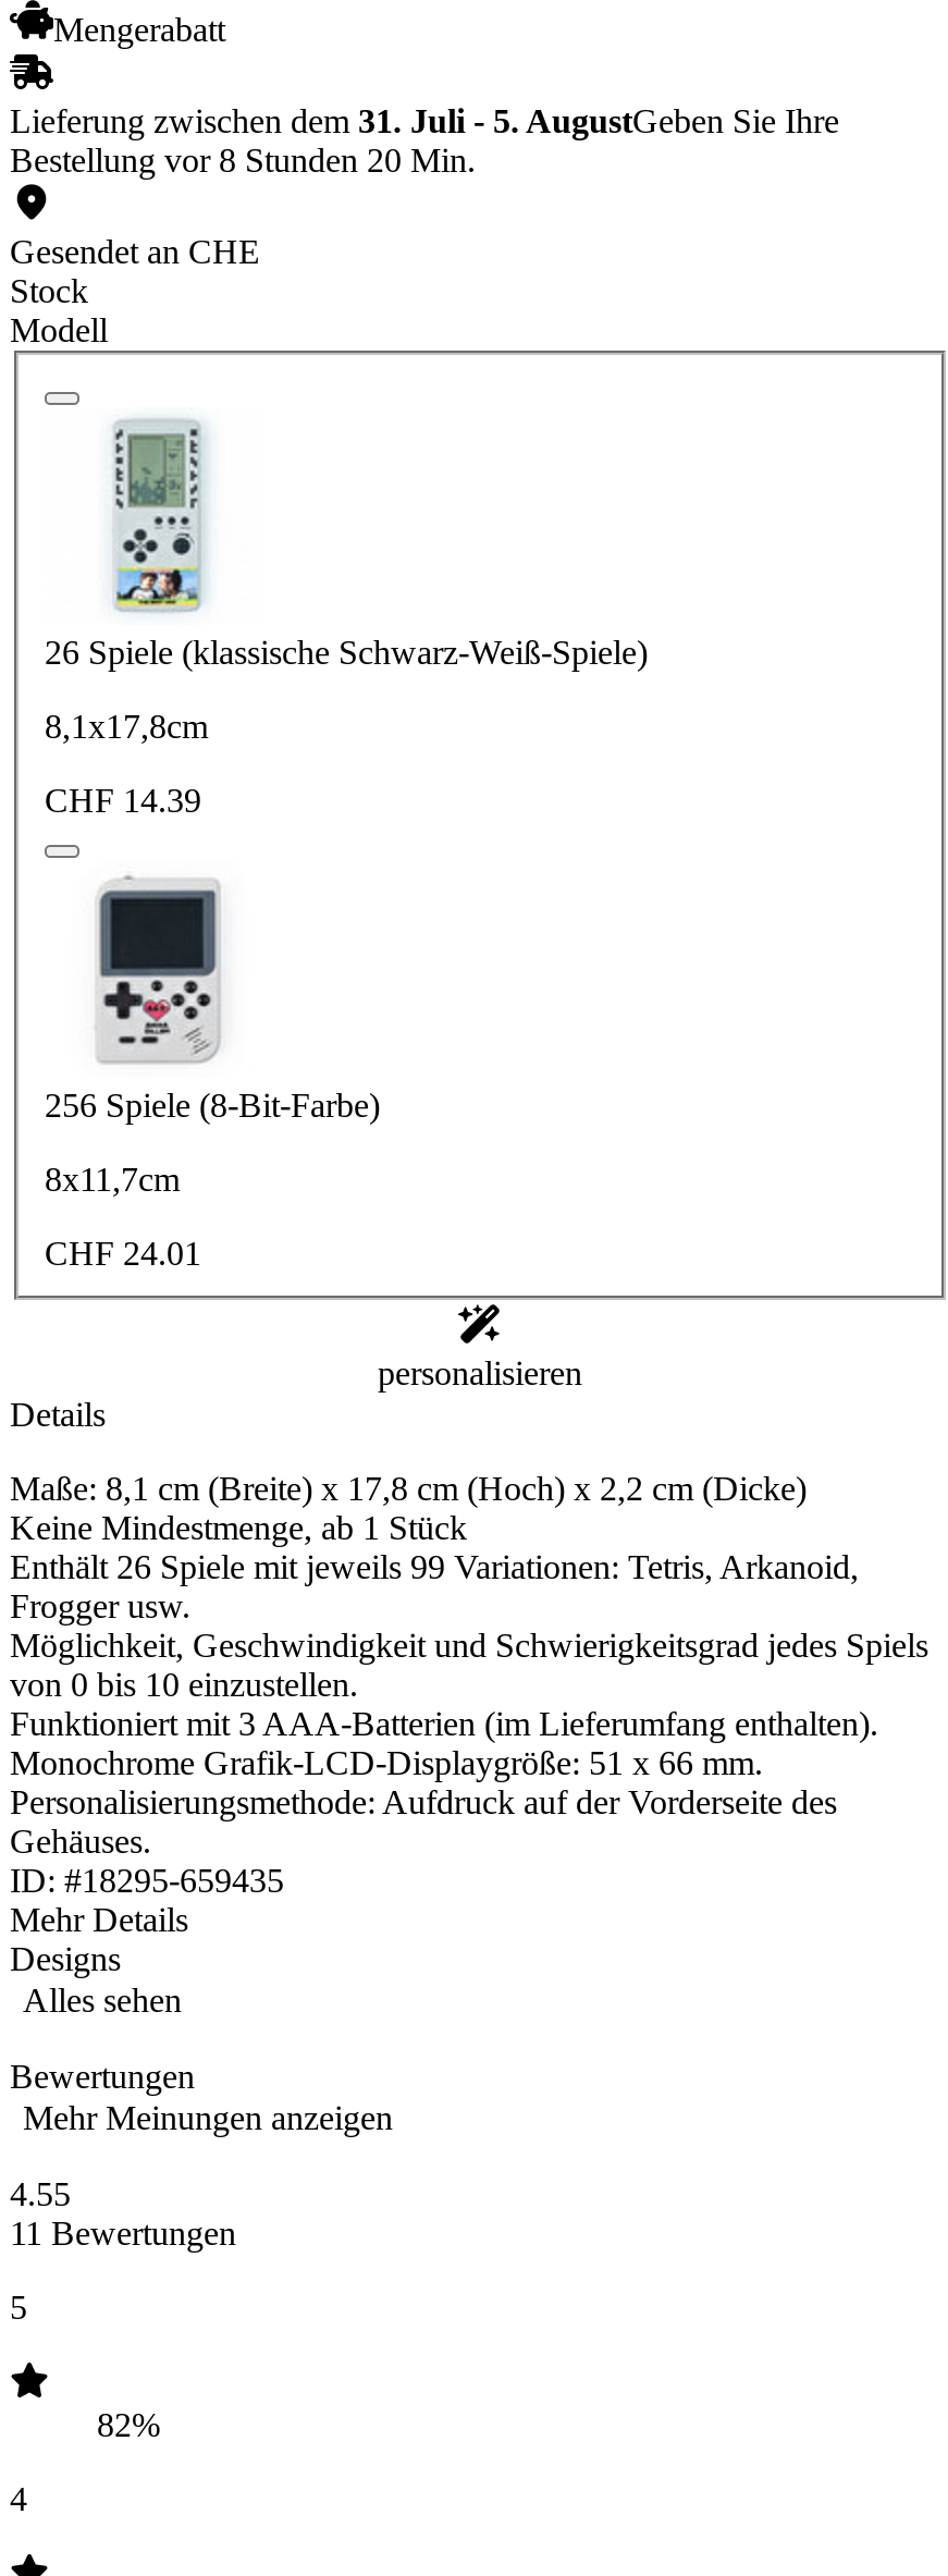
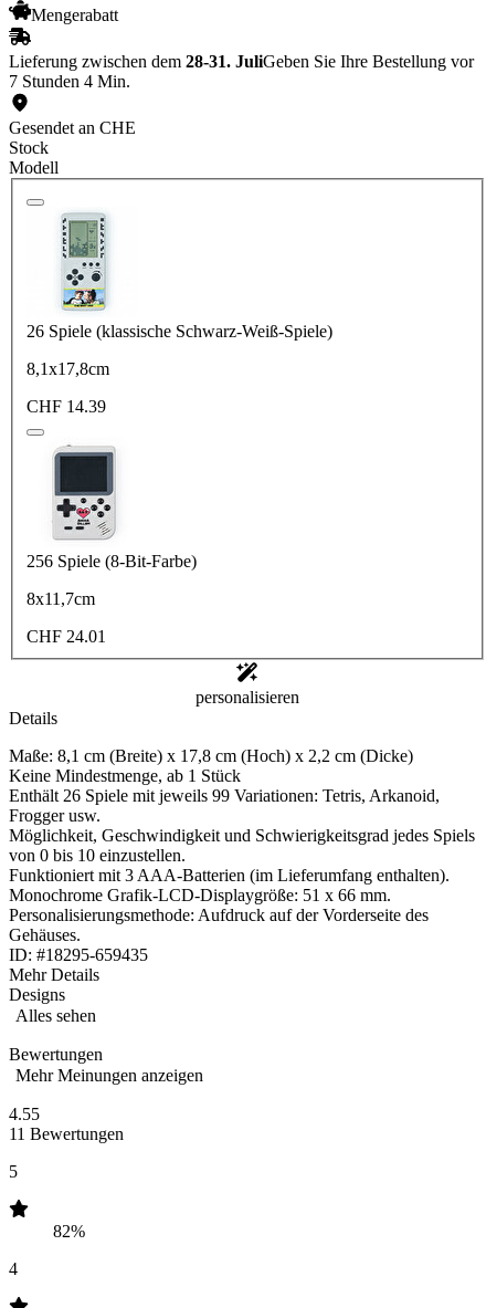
[10,103,839,179] Lieferung zwischen dem 31. Juli - 5. AugustGeben Sie Ihre | Bestellung vor 8 Stunden 20 Min. -> [9,52,474,91] Lieferung zwischen dem 28-31. JuliGeben Sie Ihre Bestellung vor | 7 Stunden 4 Min.

